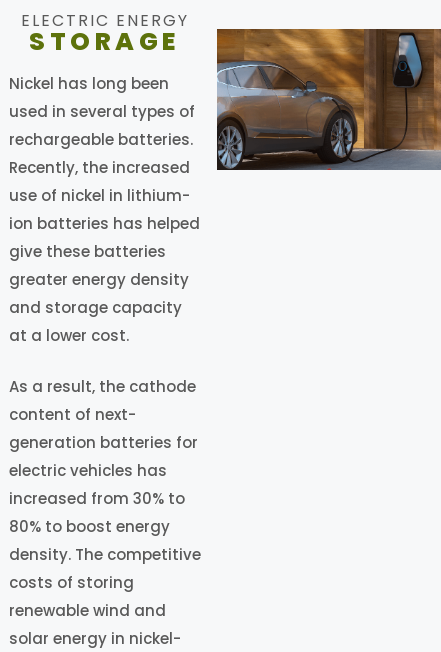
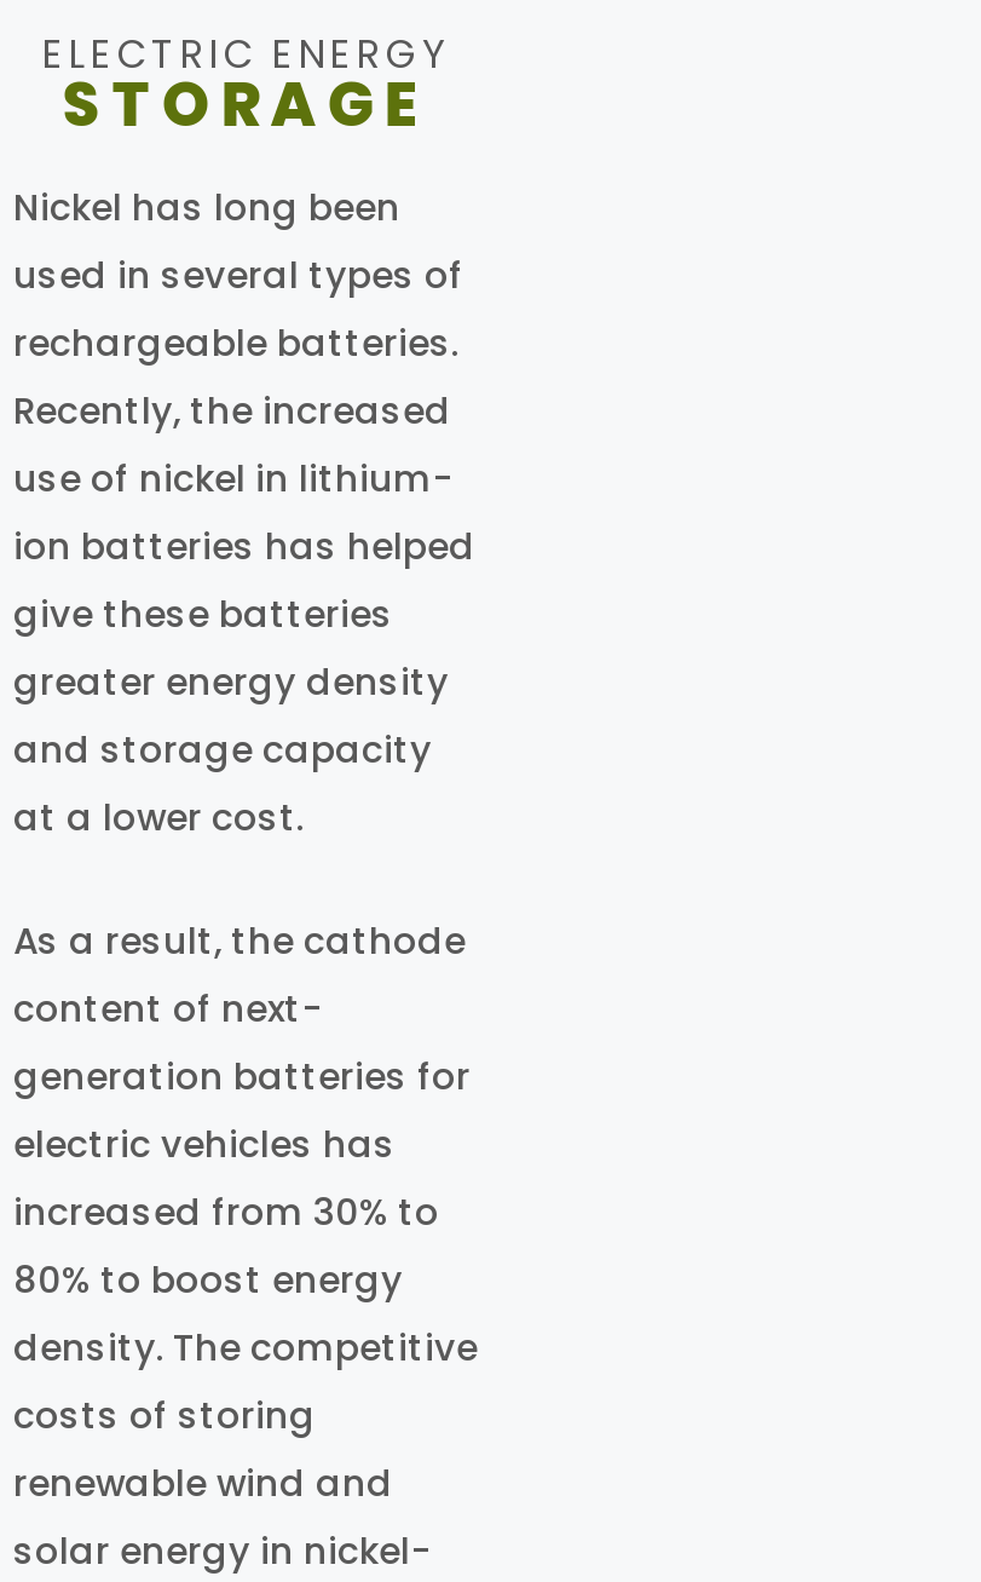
[216,28,438,171] [image] -> none

